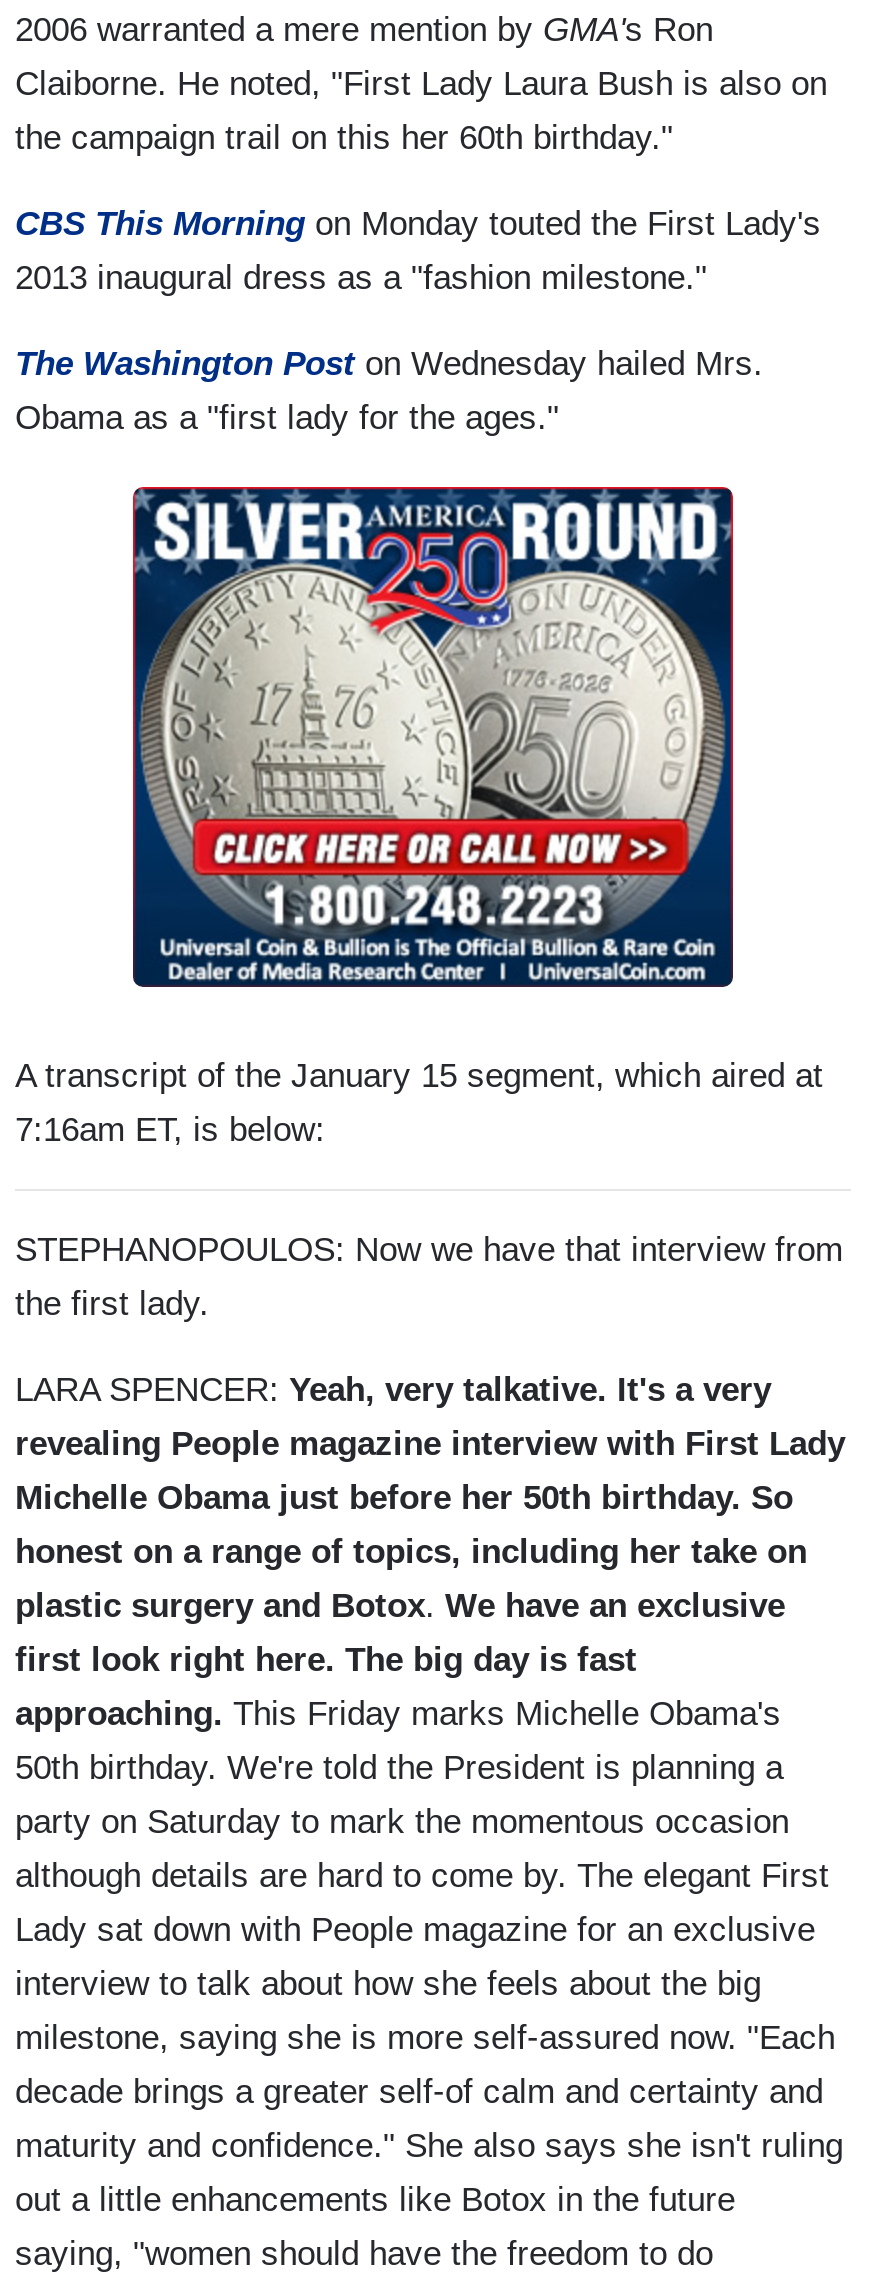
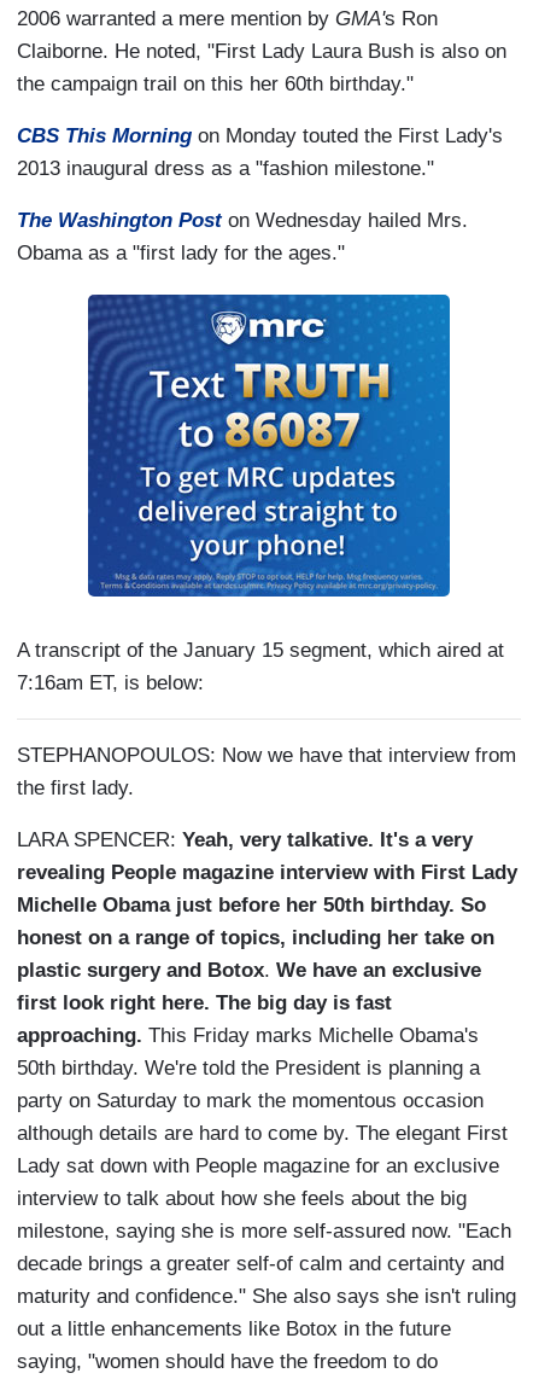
[131,485,735,989] [image] -> [87,293,451,598] [image]

